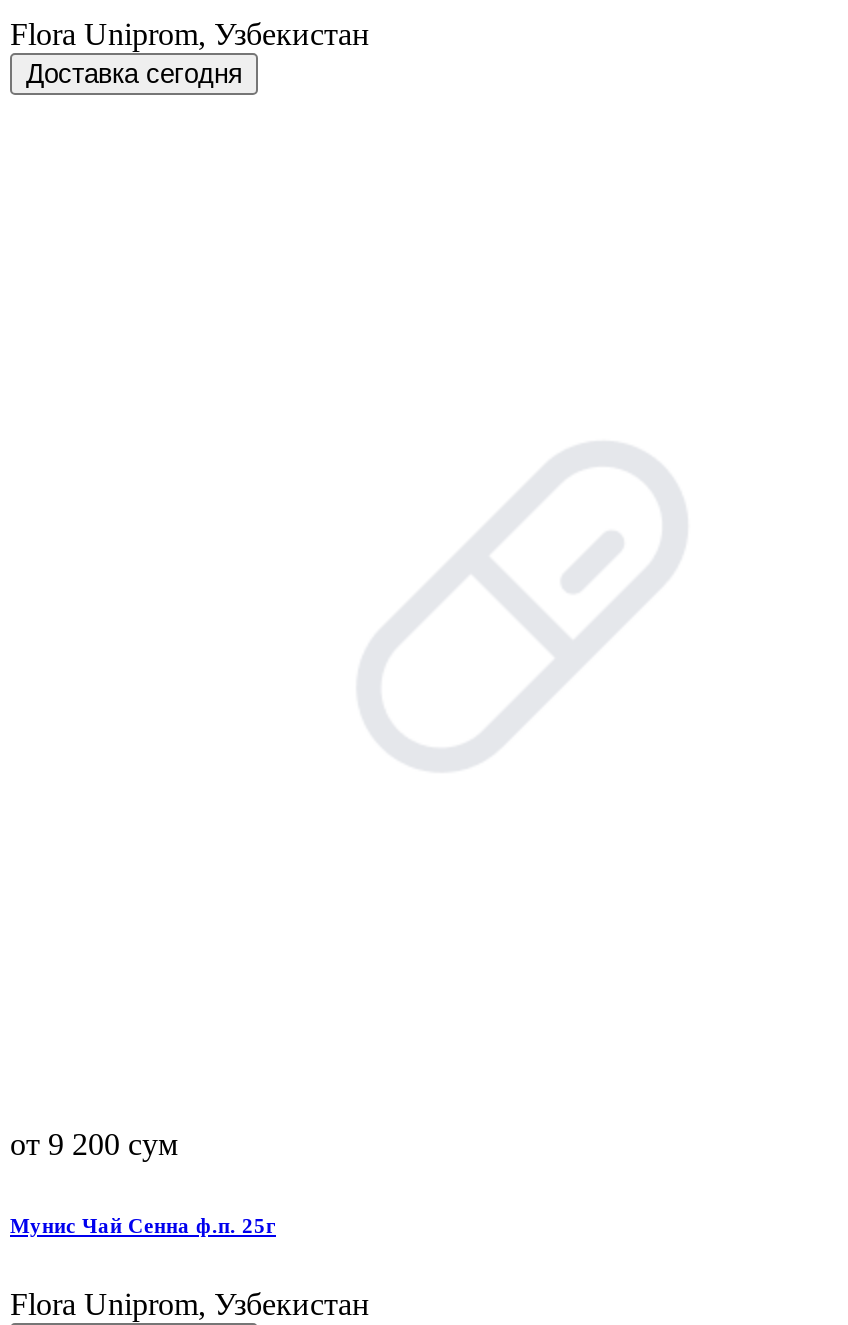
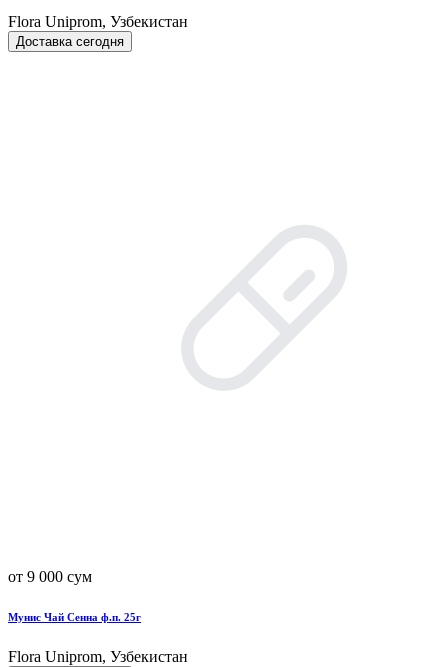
[10,1127,178,1161] от 9 200 сум -> [8,568,92,585] от 9 000 сум

